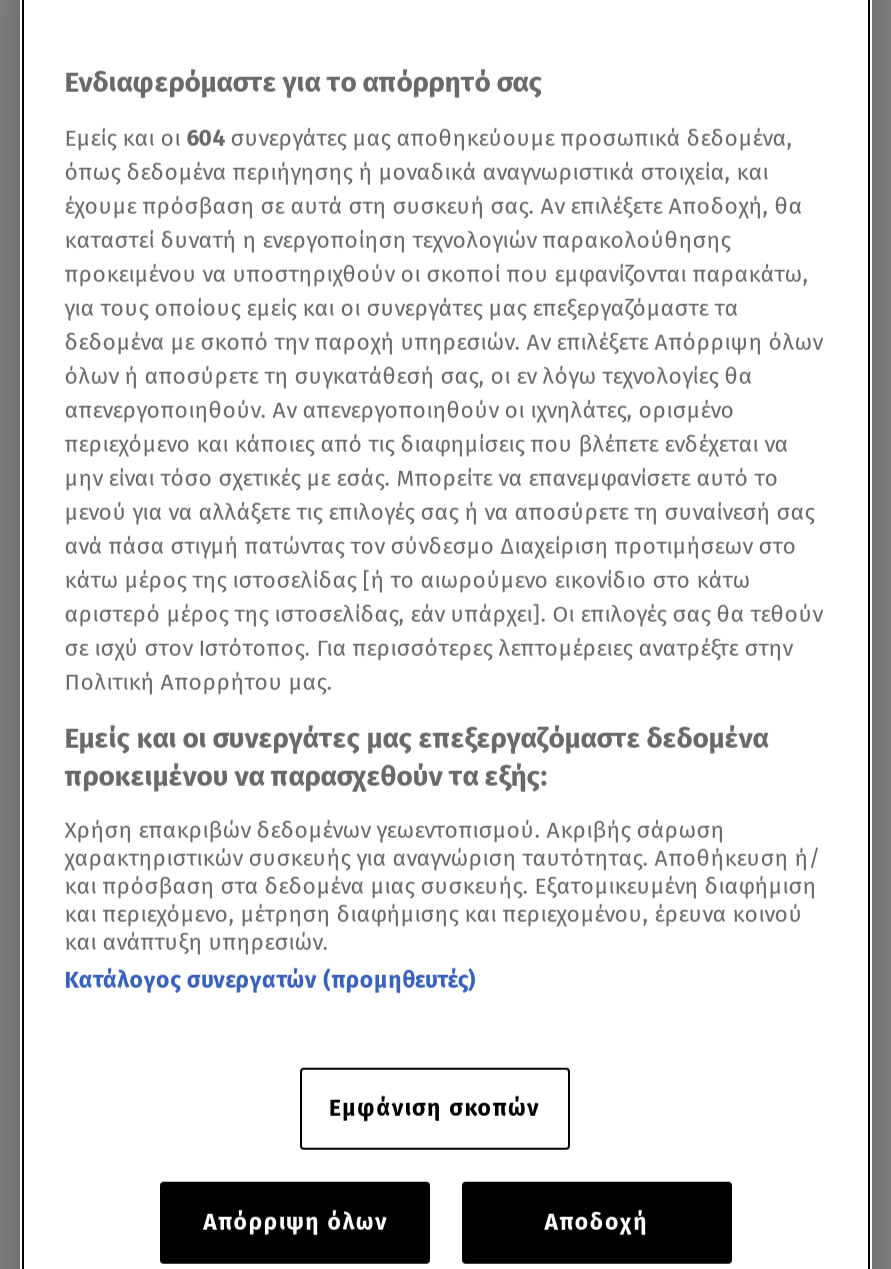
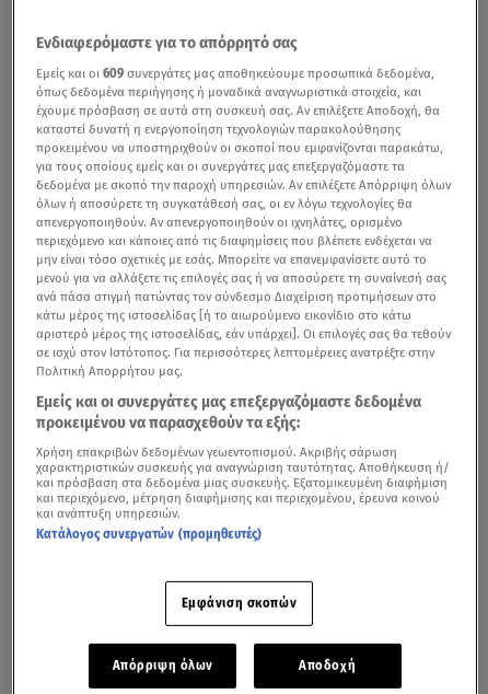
[64,124,792,152] Εμείς και οι 604 συνεργάτες μας αποθηκεύουμε προσωπικά δεδομένα, -> [36,65,435,80] Εμείς και οι 609 συνεργάτες μας αποθηκεύουμε προσωπικά δεδομένα,

